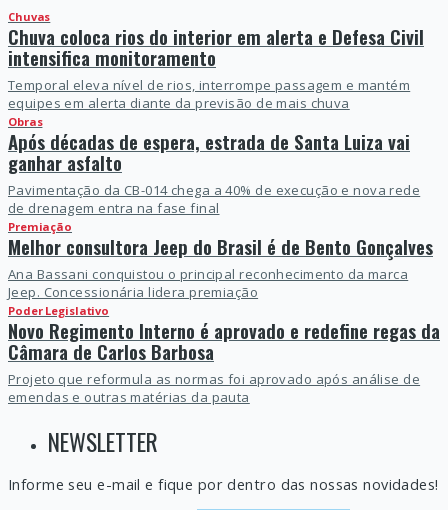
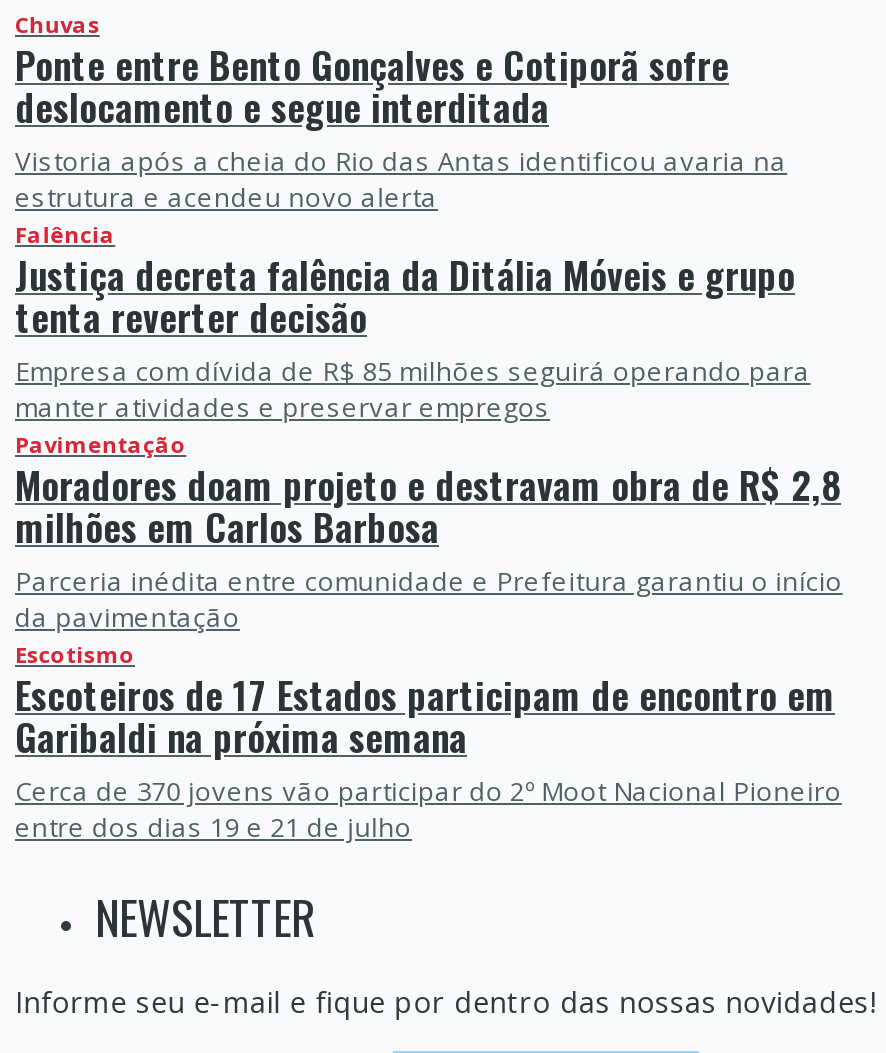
[8,22,440,406] Chuva coloca rios do interior em alerta e Defesa Civil | intensifica monitoramento | Temporal eleva nível de rios, interrompe passagem e mantém | equipes em alerta diante da previsão de mais chuva | Obras | Após décadas de espera, estrada de Santa Luiza vai | ganhar asfalto | Pavimentação da CB-014 chega a 40% de execução e nova rede | de drenagem entra na fase final | Premiação | Melhor consultora Jeep do Brasil é de Bento Gonçalves | Ana Bassani conquistou o principal reconhecimento da marca | Jeep. Concessionária lidera premiação | Poder Legislativo | Novo Regimento Interno é aprovado e redefine regas da | Câmara de Carlos Barbosa | Projeto que reformula as normas foi aprovado após análise de | emendas e outras matérias da pauta -> [15,36,843,846] Ponte entre Bento Gonçalves e Cotiporã sofre | deslocamento e segue interditada | Vistoria após a cheia do Rio das Antas identificou avaria na | estrutura e acendeu novo alerta | Falência | Justiça decreta falência da Ditália Móveis e grupo | tenta reverter decisão | Empresa com dívida de R$ 85 milhões seguirá operando para | manter atividades e preservar empregos | Pavimentação | Moradores doam projeto e destravam obra de R$ 2,8 | milhões em Carlos Barbosa | Parceria inédita entre comunidade e Prefeitura garantiu o início | da pavimentação | Escotismo | Escoteiros de 17 Estados participam de encontro em | Garibaldi na próxima semana | Cerca de 370 jovens vão participar do 2º Moot Nacional Pioneiro | entre dos dias 19 e 21 de julho

